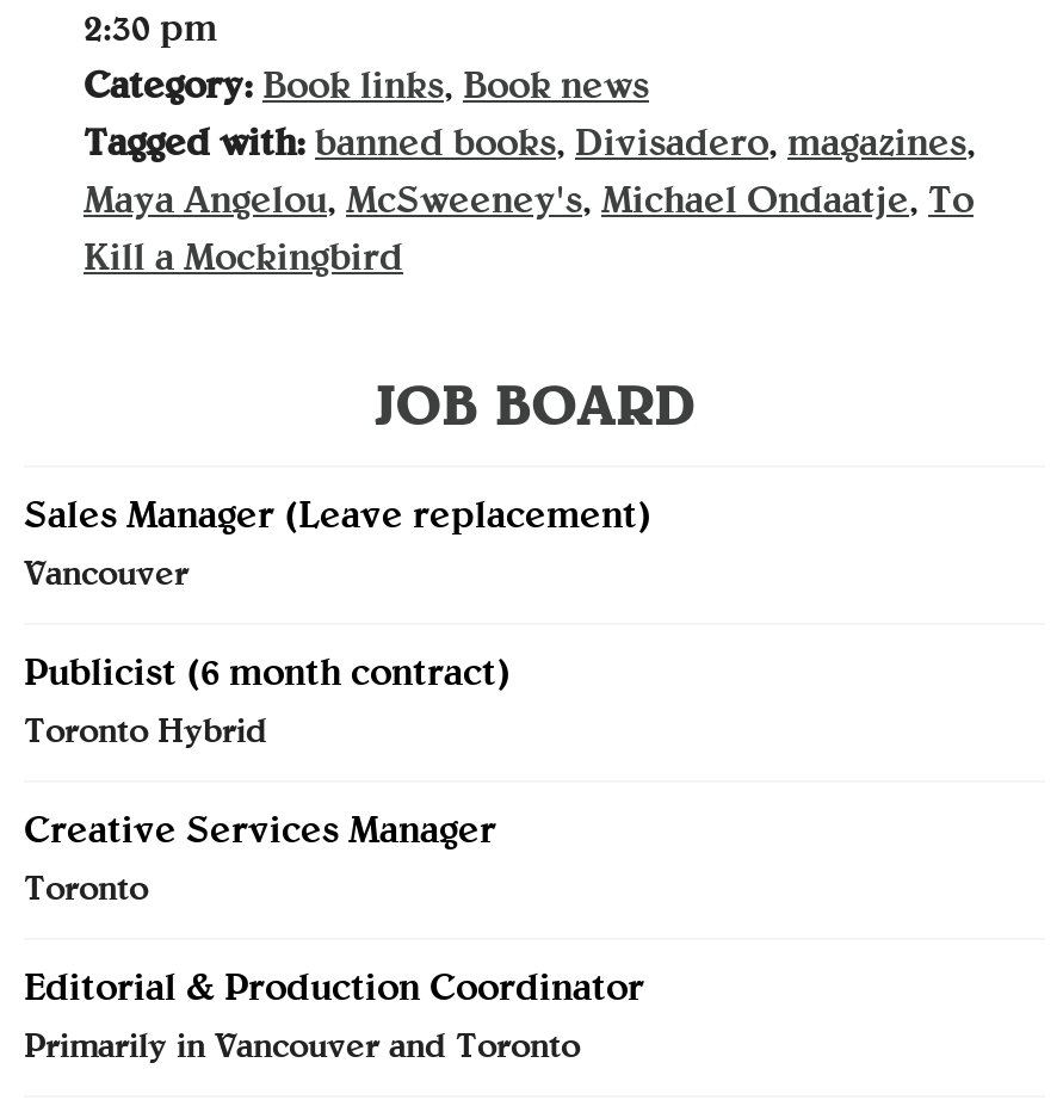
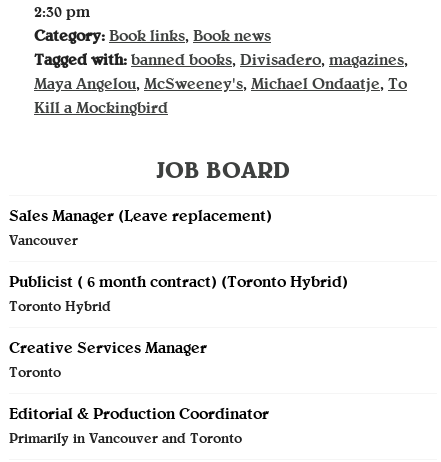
[24,659,511,697] Publicist (6 month contract) -> [9,276,348,292] Publicist ( 6 month contract) (Toronto Hybrid)

